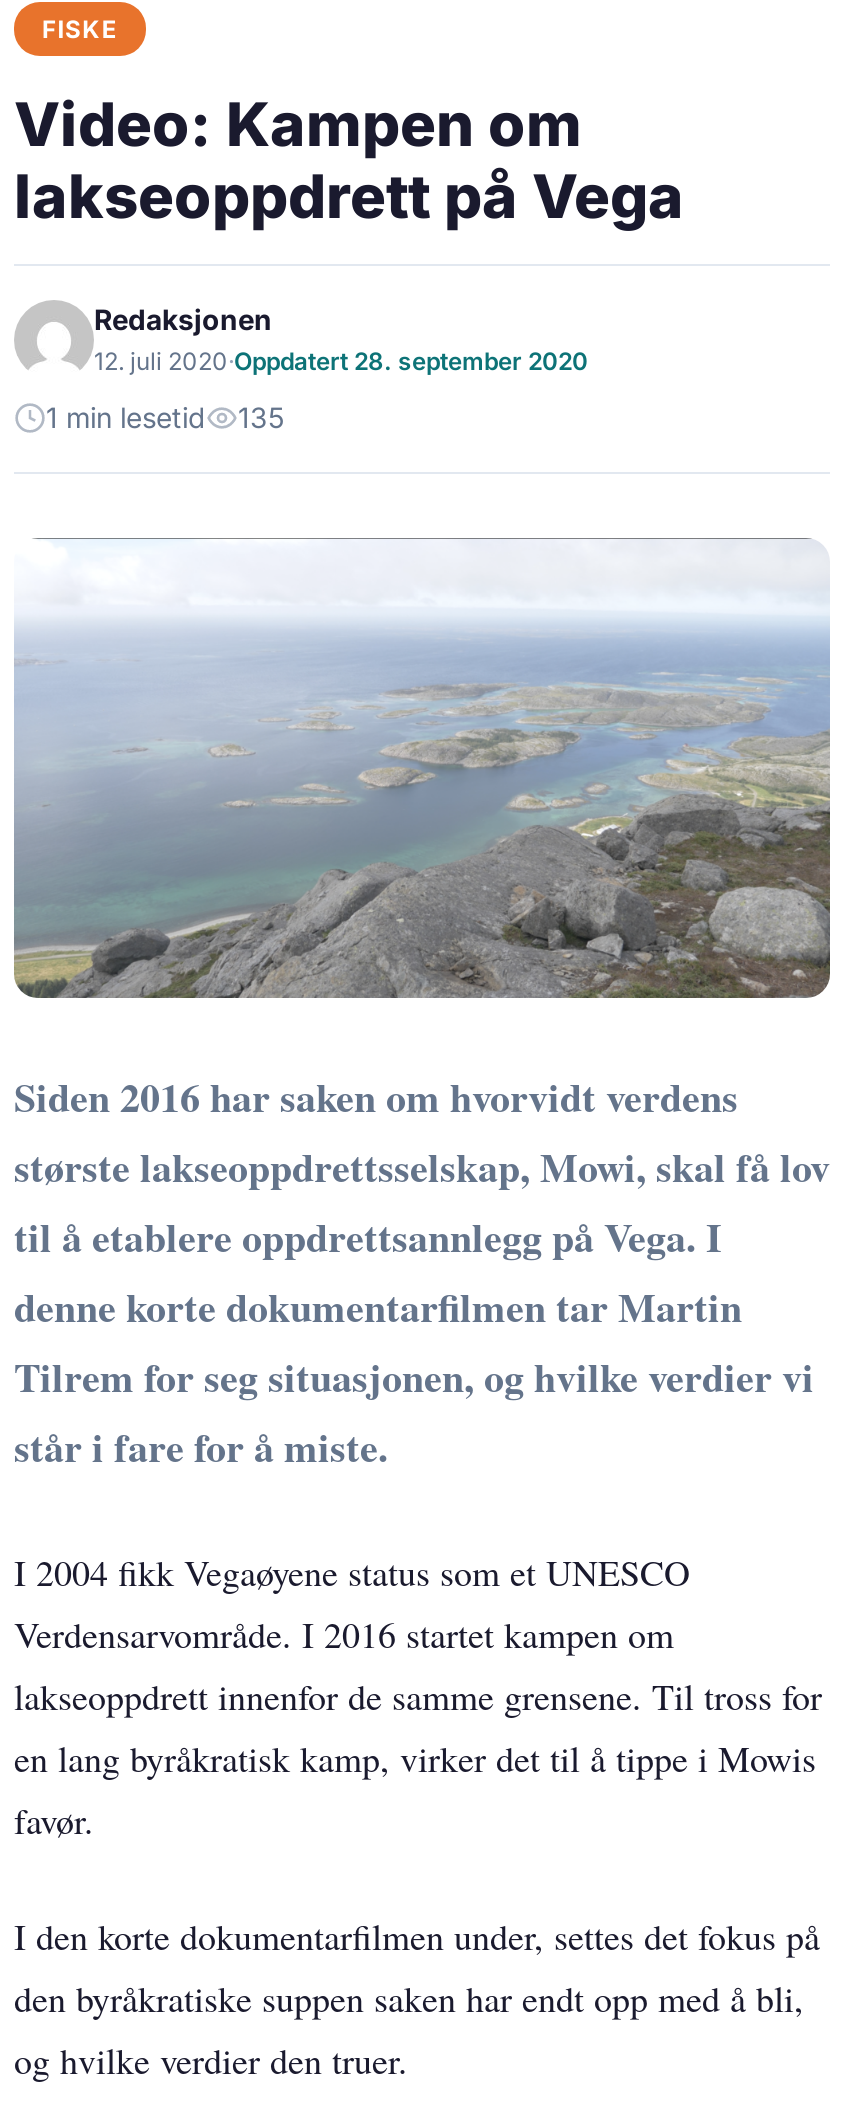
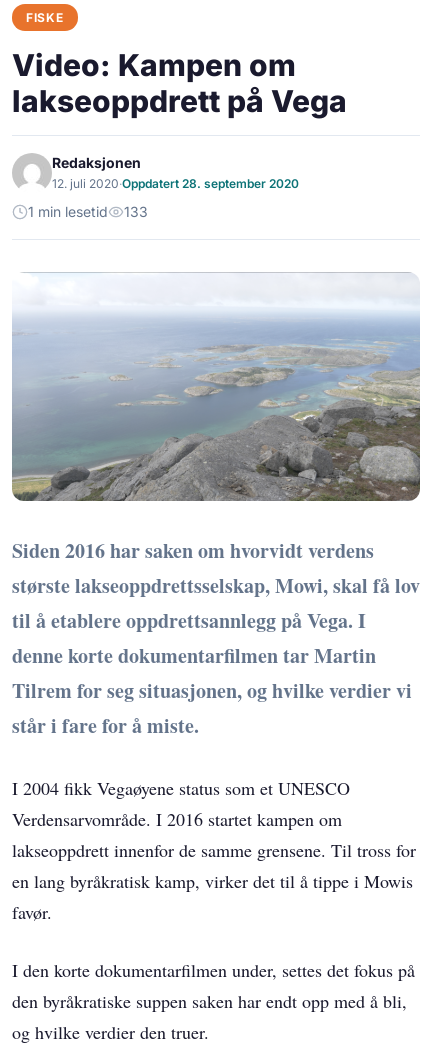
[46,400,284,434] 1 min lesetid 135 -> [28,203,148,220] 1 min lesetid 133

